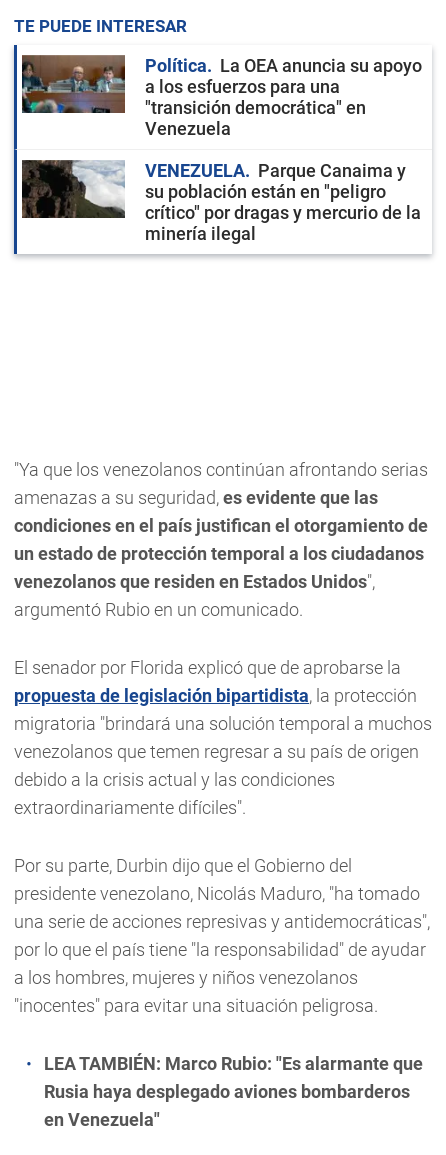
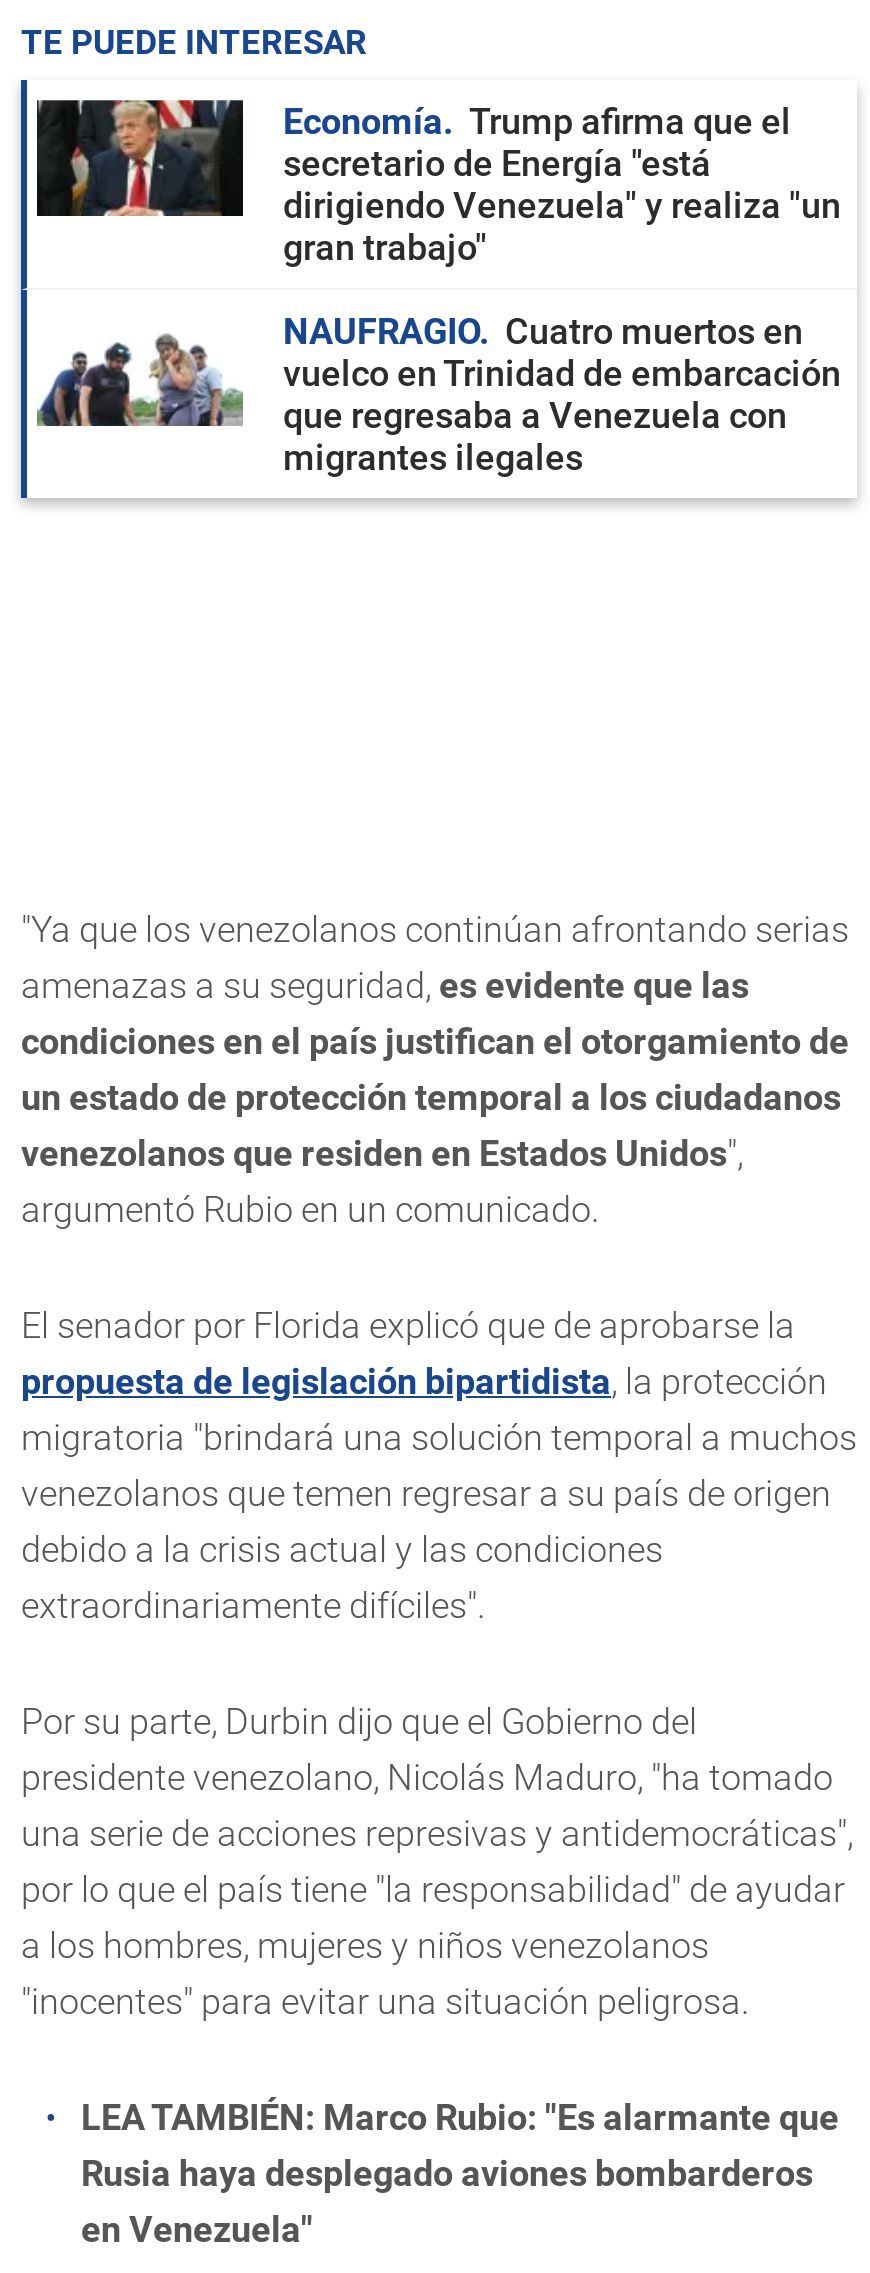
[21,54,422,139] [image] | Política | La OEA anuncia su apoyo | a los esfuerzos para una | "transición democrática" en | Venezuela -> [37,98,841,268] [image] | Economía | Trump afirma que el | secretario de Energía "está | dirigiendo Venezuela" y realiza "un | gran trabajo"
[21,159,421,244] [image] | VENEZUELA | Parque Canaima y | su población están en "peligro | crítico" por dragas y mercurio de la | minería ilegal -> [37,310,841,478] [image] | NAUFRAGIO | Cuatro muertos en | vuelco en Trinidad de embarcación | que regresaba a Venezuela con | migrantes ilegales

